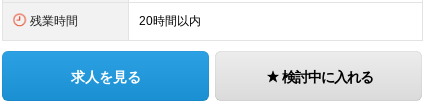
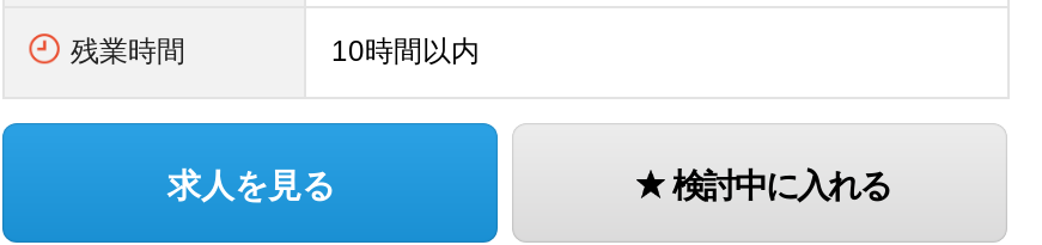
[139,14,201,28] 20時間以内 -> [331,35,479,68] 10時間以内

